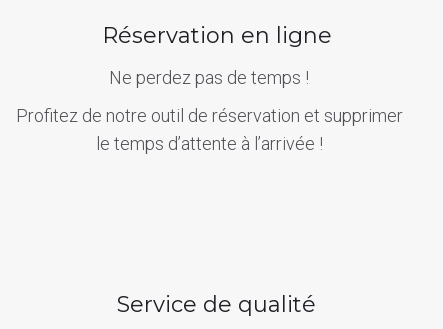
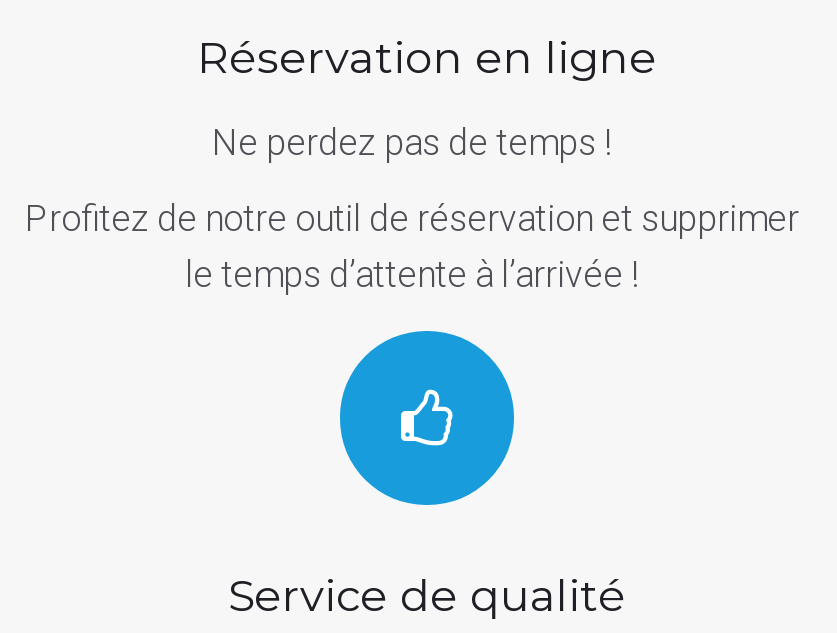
none -> [338,329,516,507] [image]

